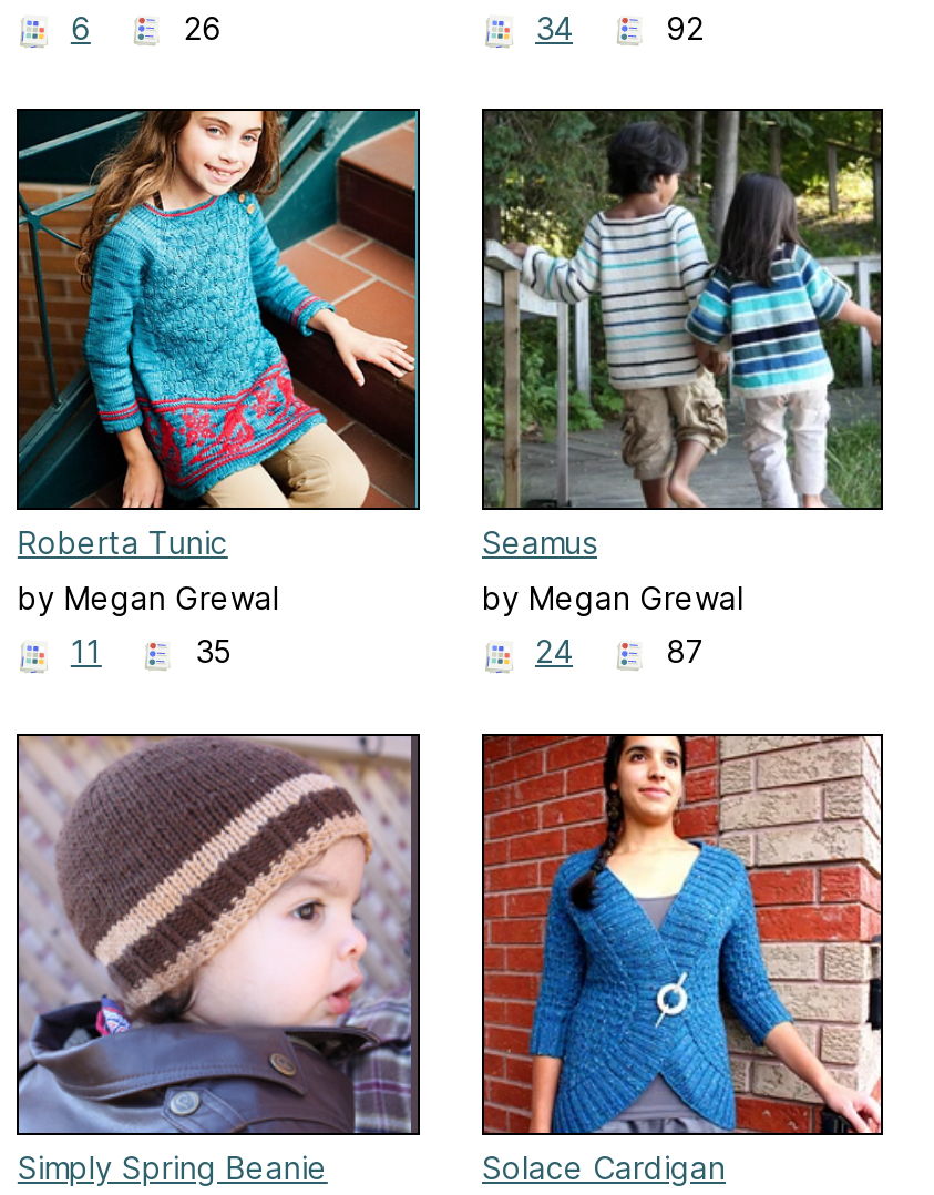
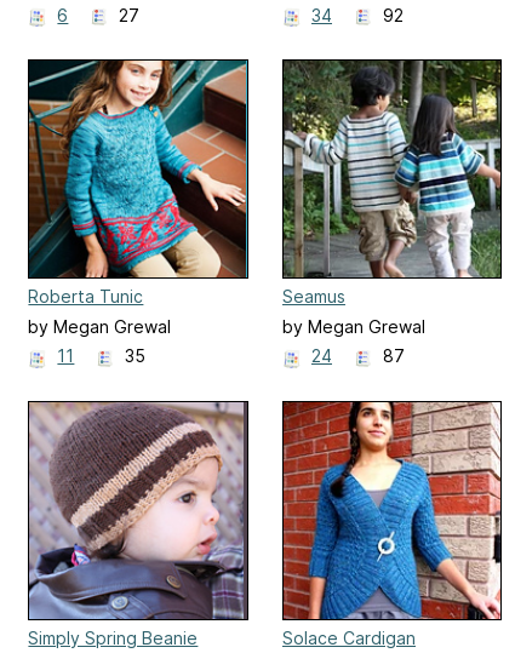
[184,8,221,46] 26 -> [119,4,140,25] 27

